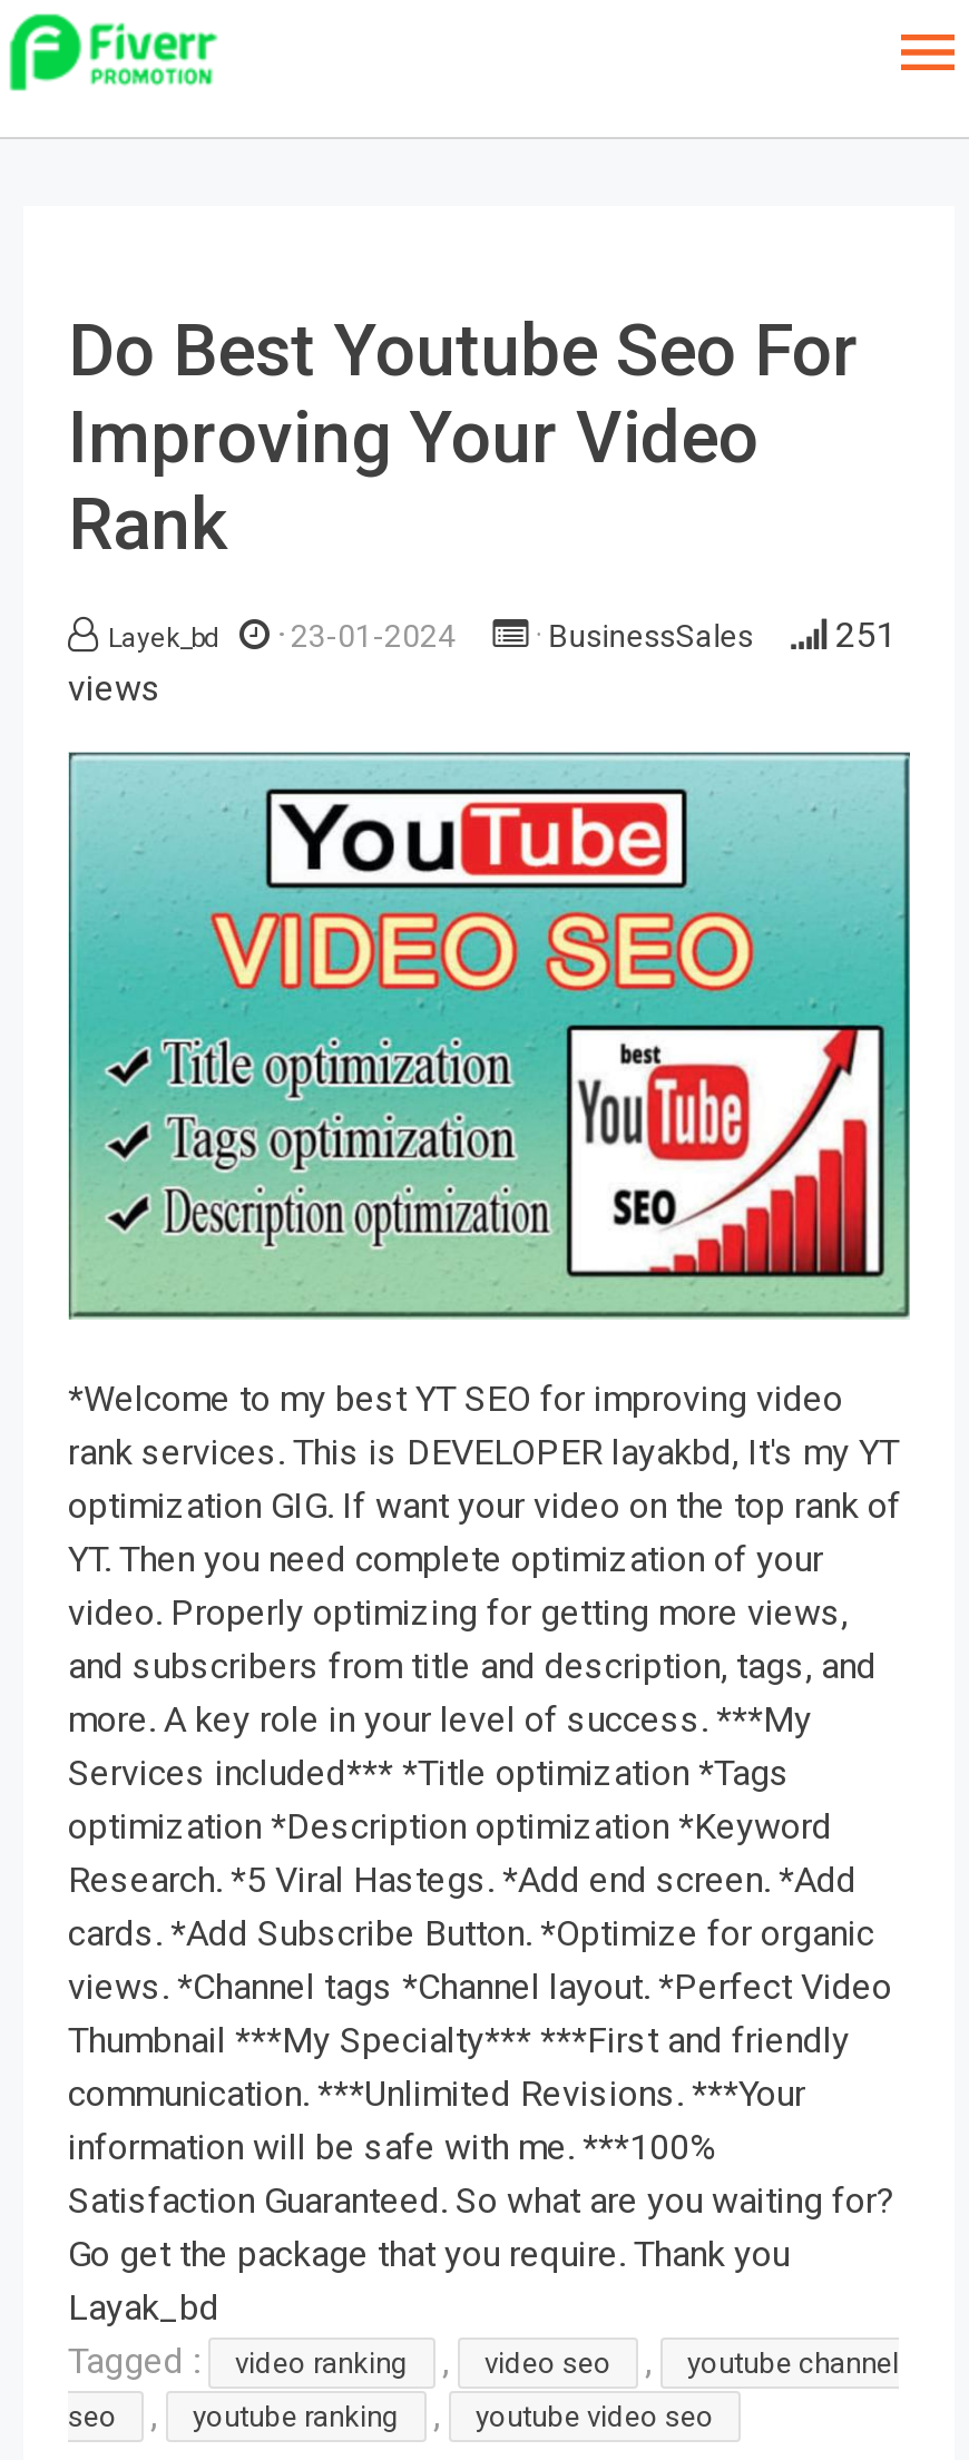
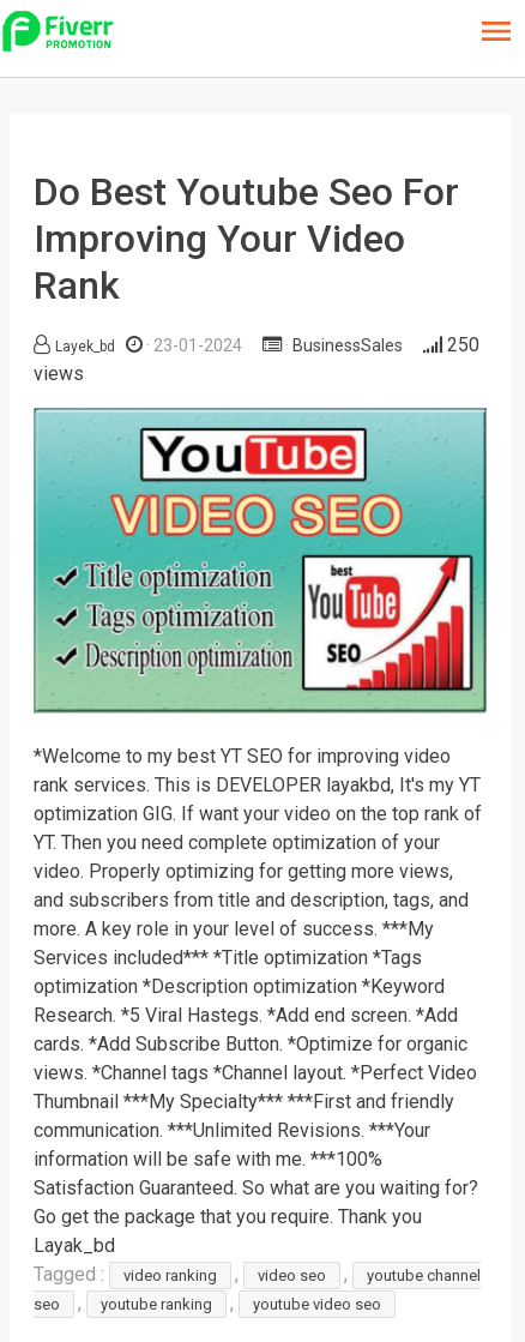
[827,614,896,656] 251 -> [442,333,479,356] 250

